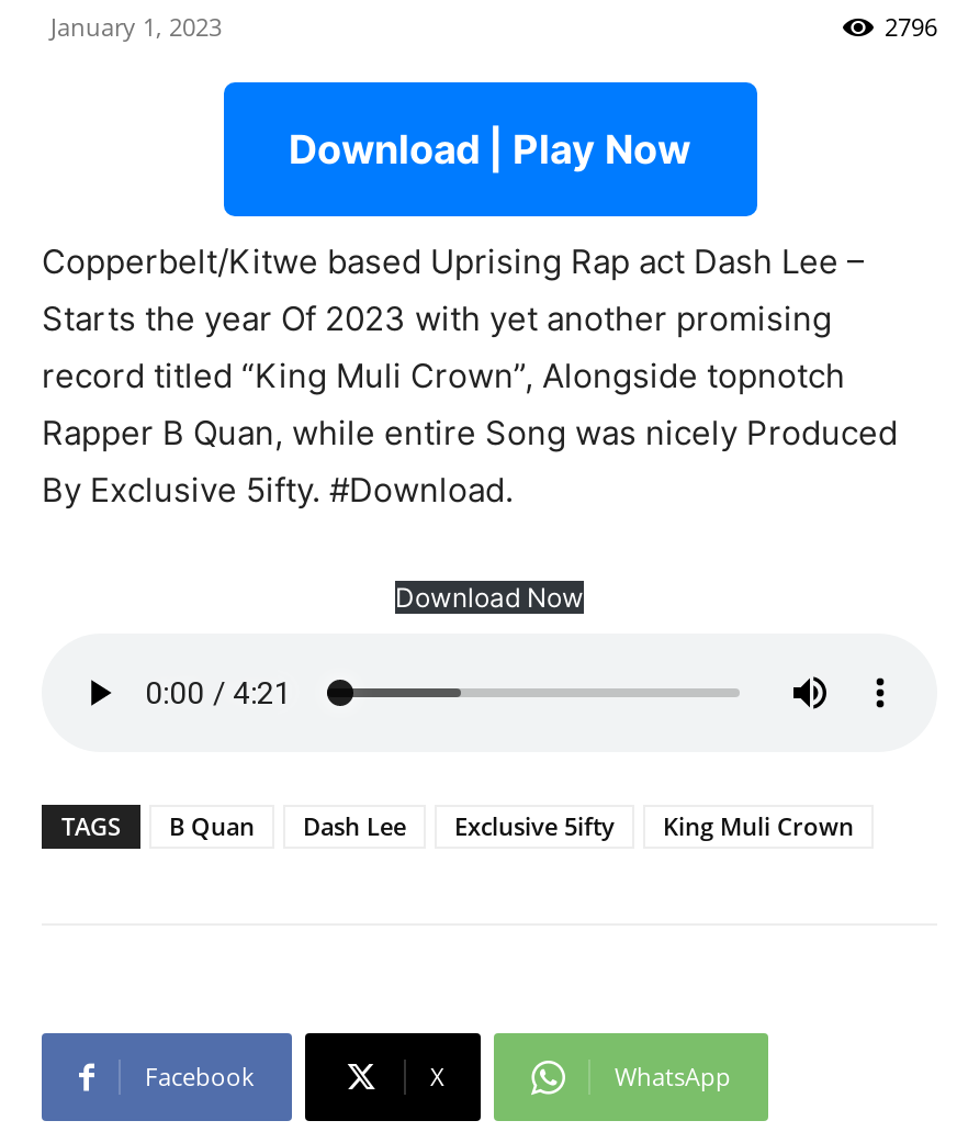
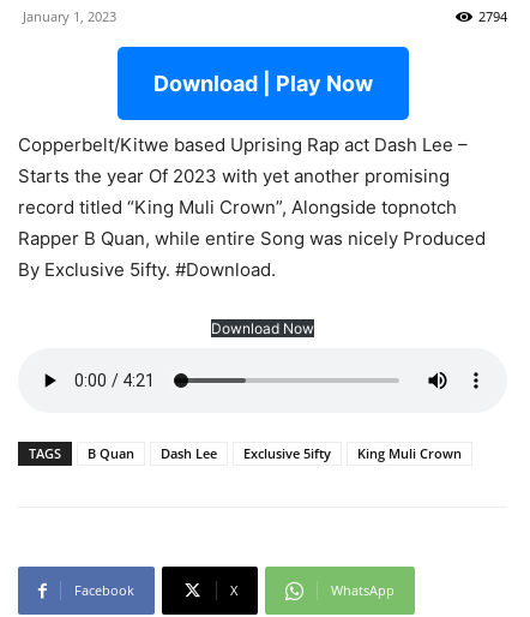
[885,10,937,43] 2796 -> [478,7,507,25] 2794

